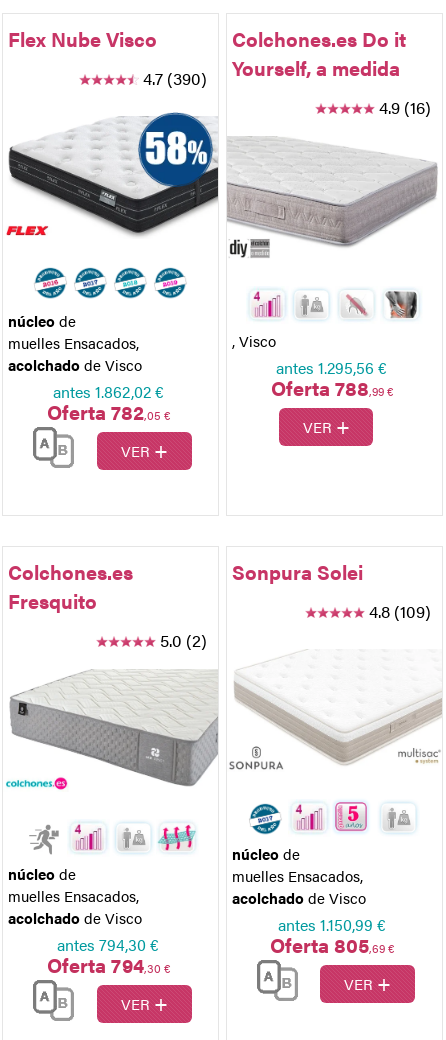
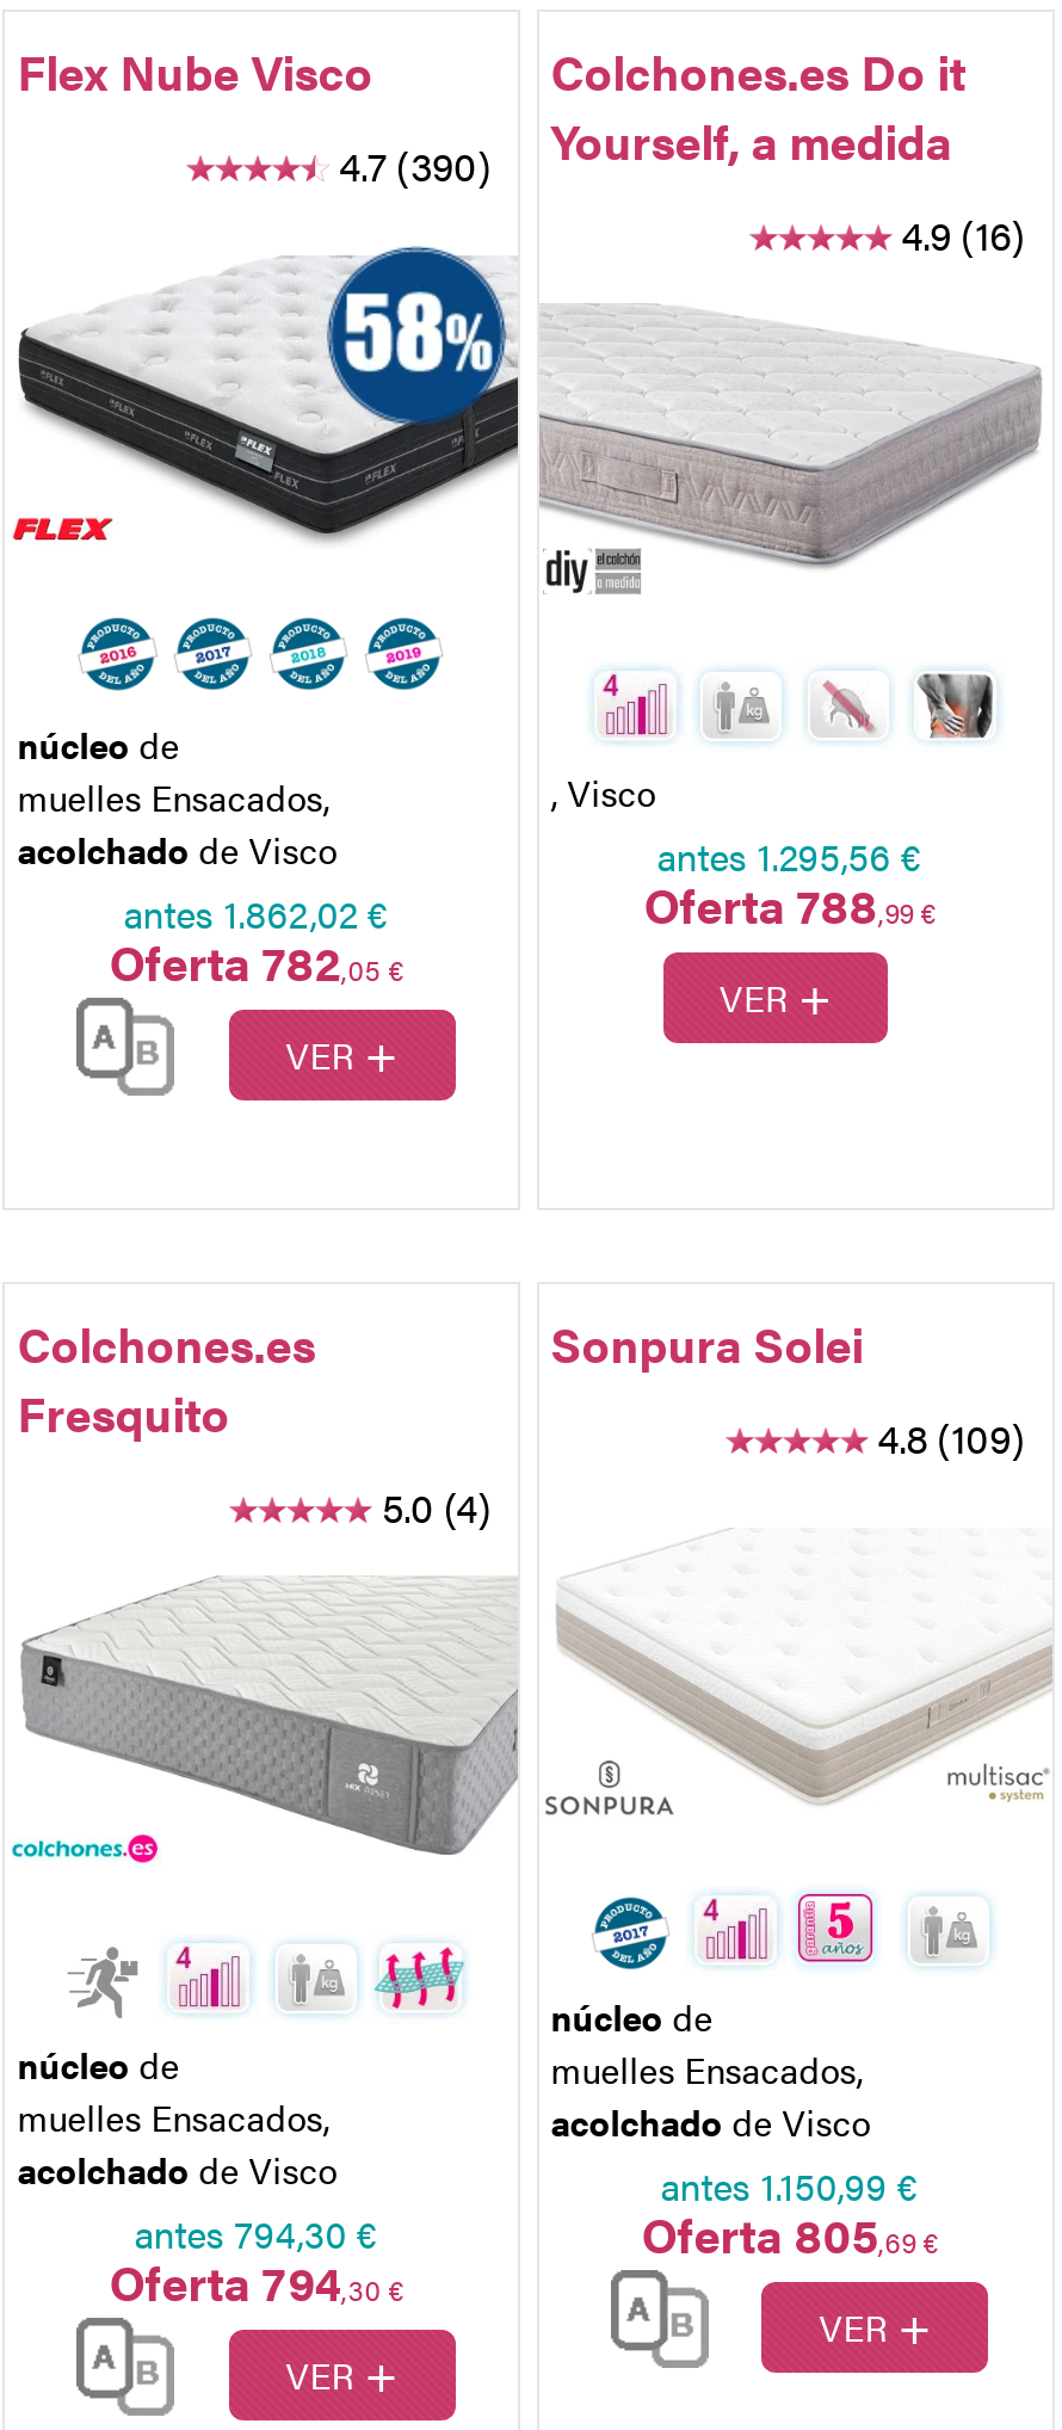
[160,628,207,652] 5.0 (2) -> [382,1478,492,1535] 5.0 (4)

